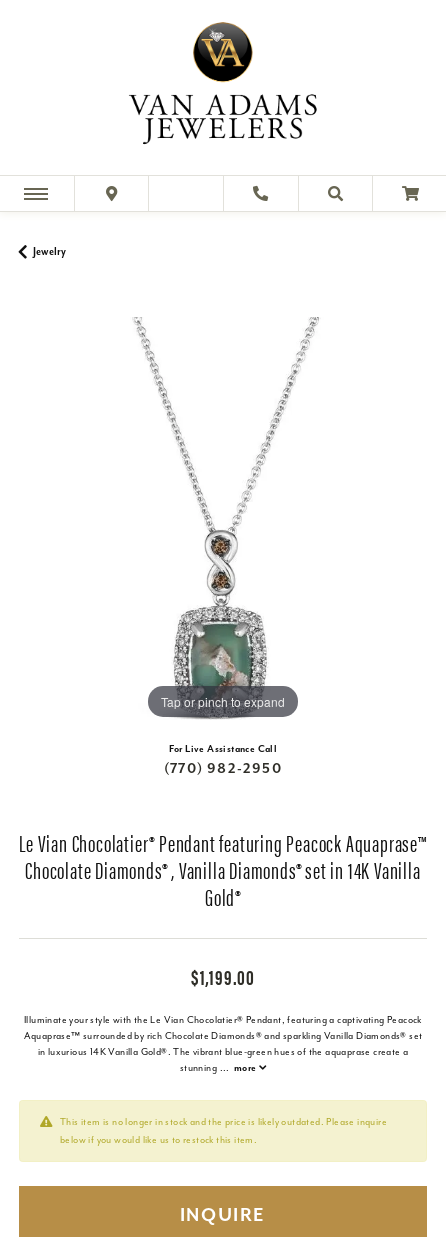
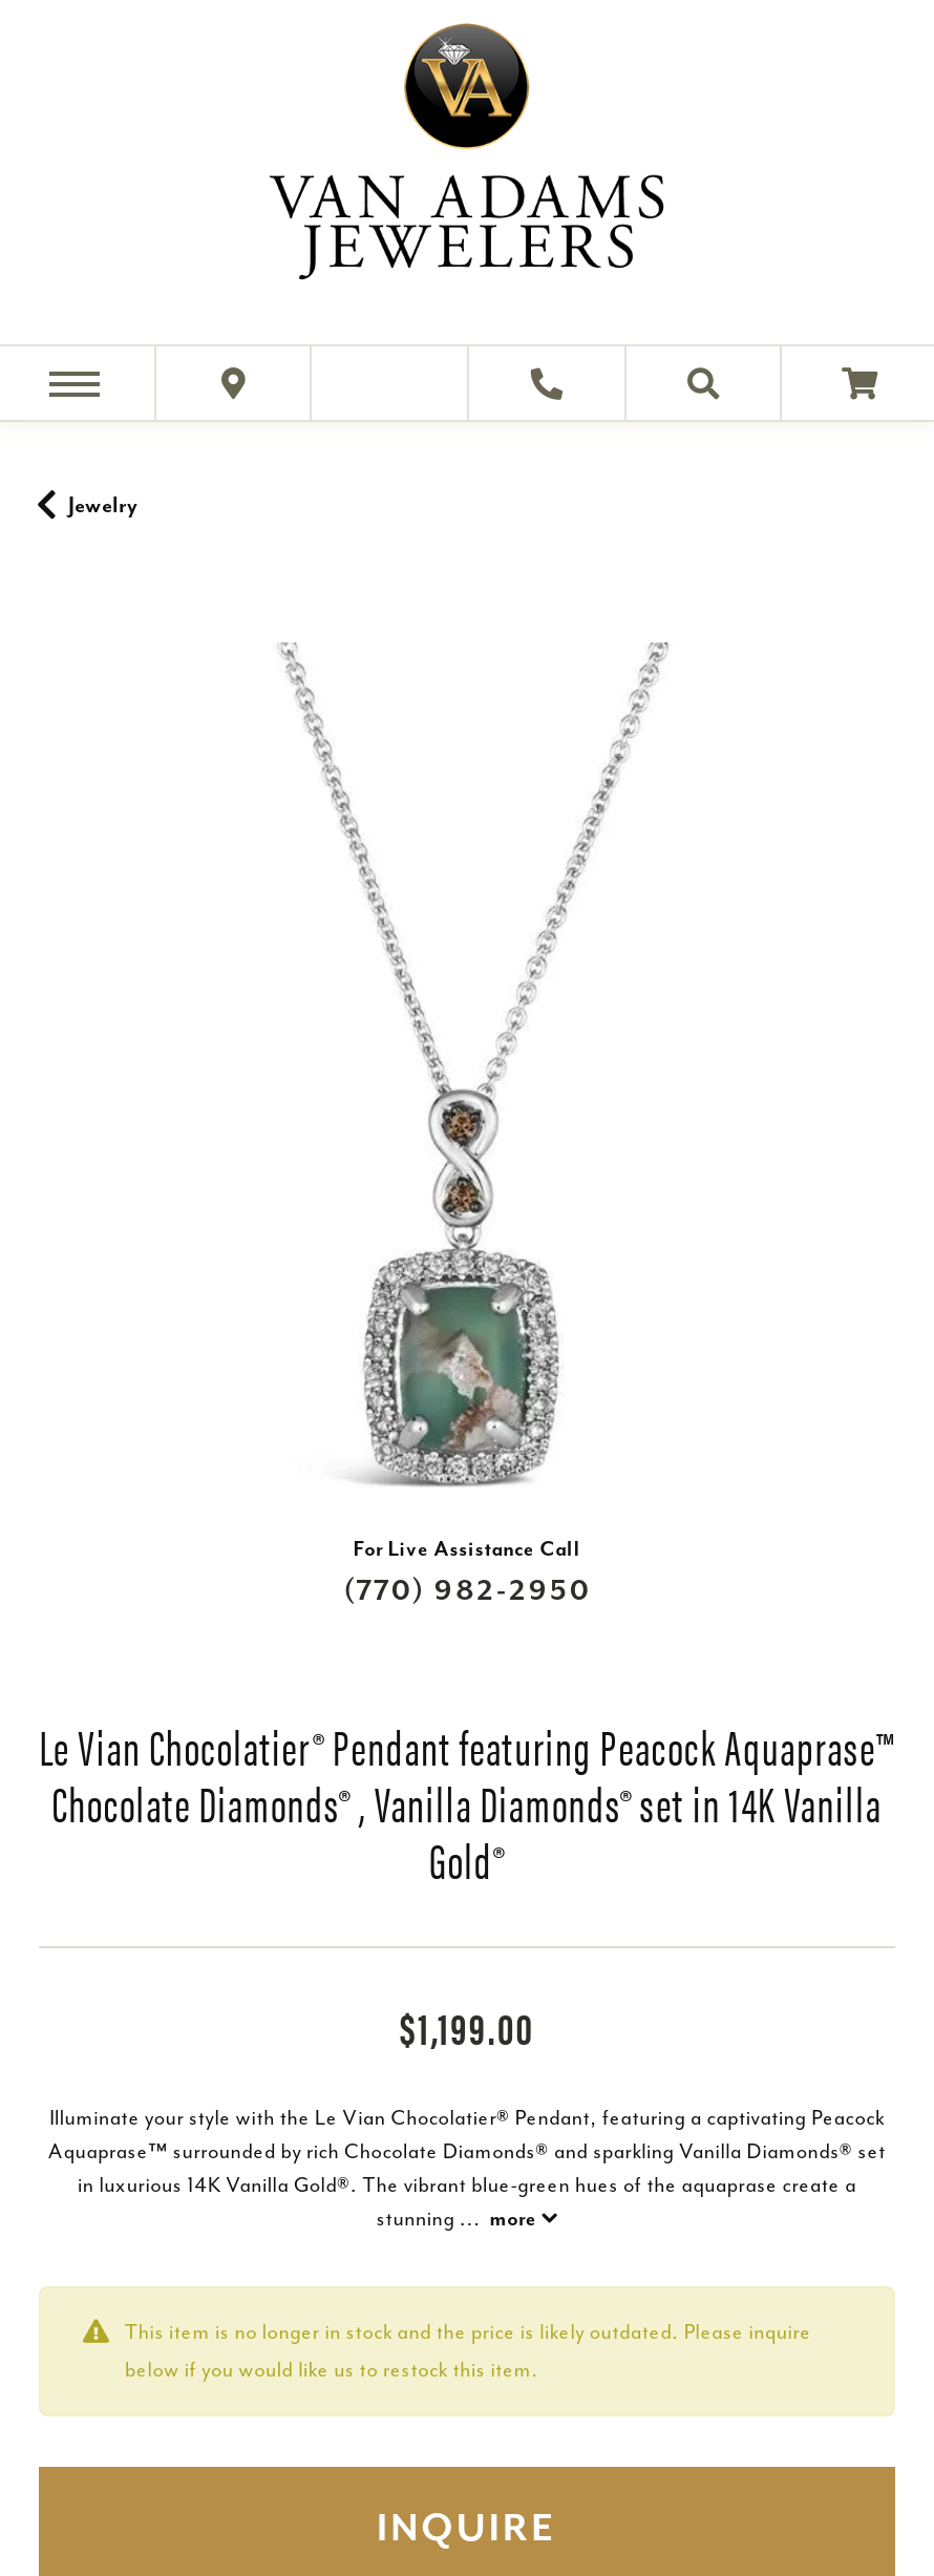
[161,693,285,710] Tap or pinch to expand -> none

